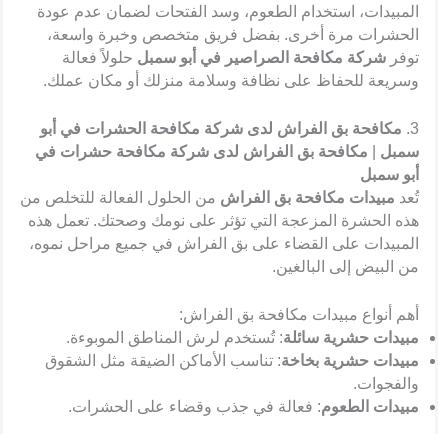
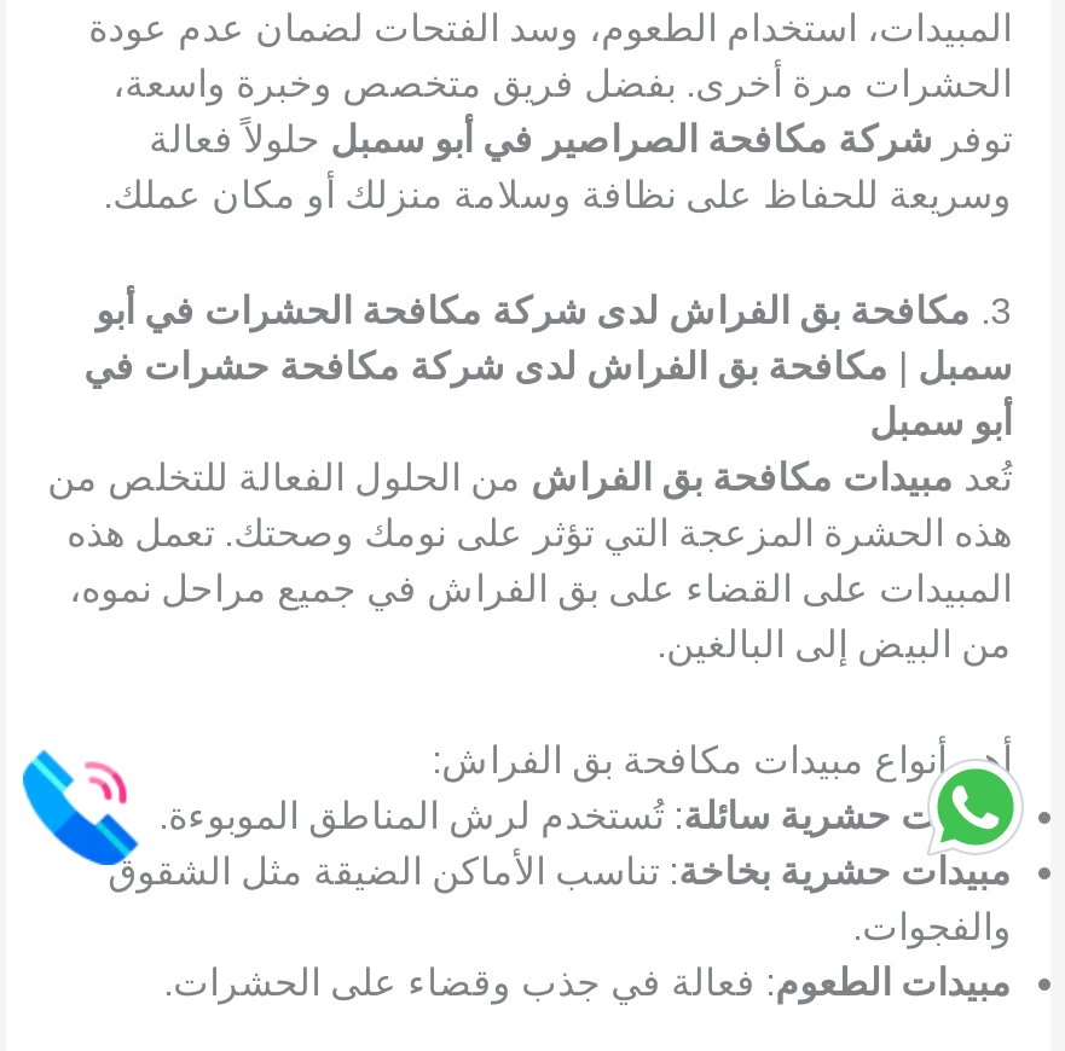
none -> [18,747,141,867] [image]

